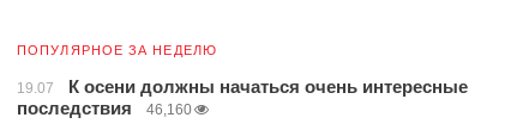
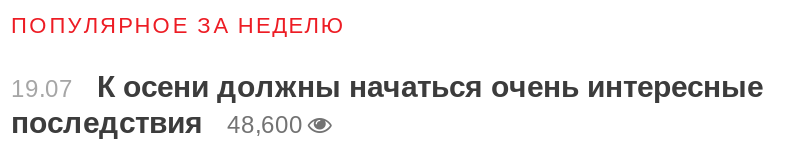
[17,98,192,118] последствия 46,160 -> [11,105,303,139] последствия 48,600

